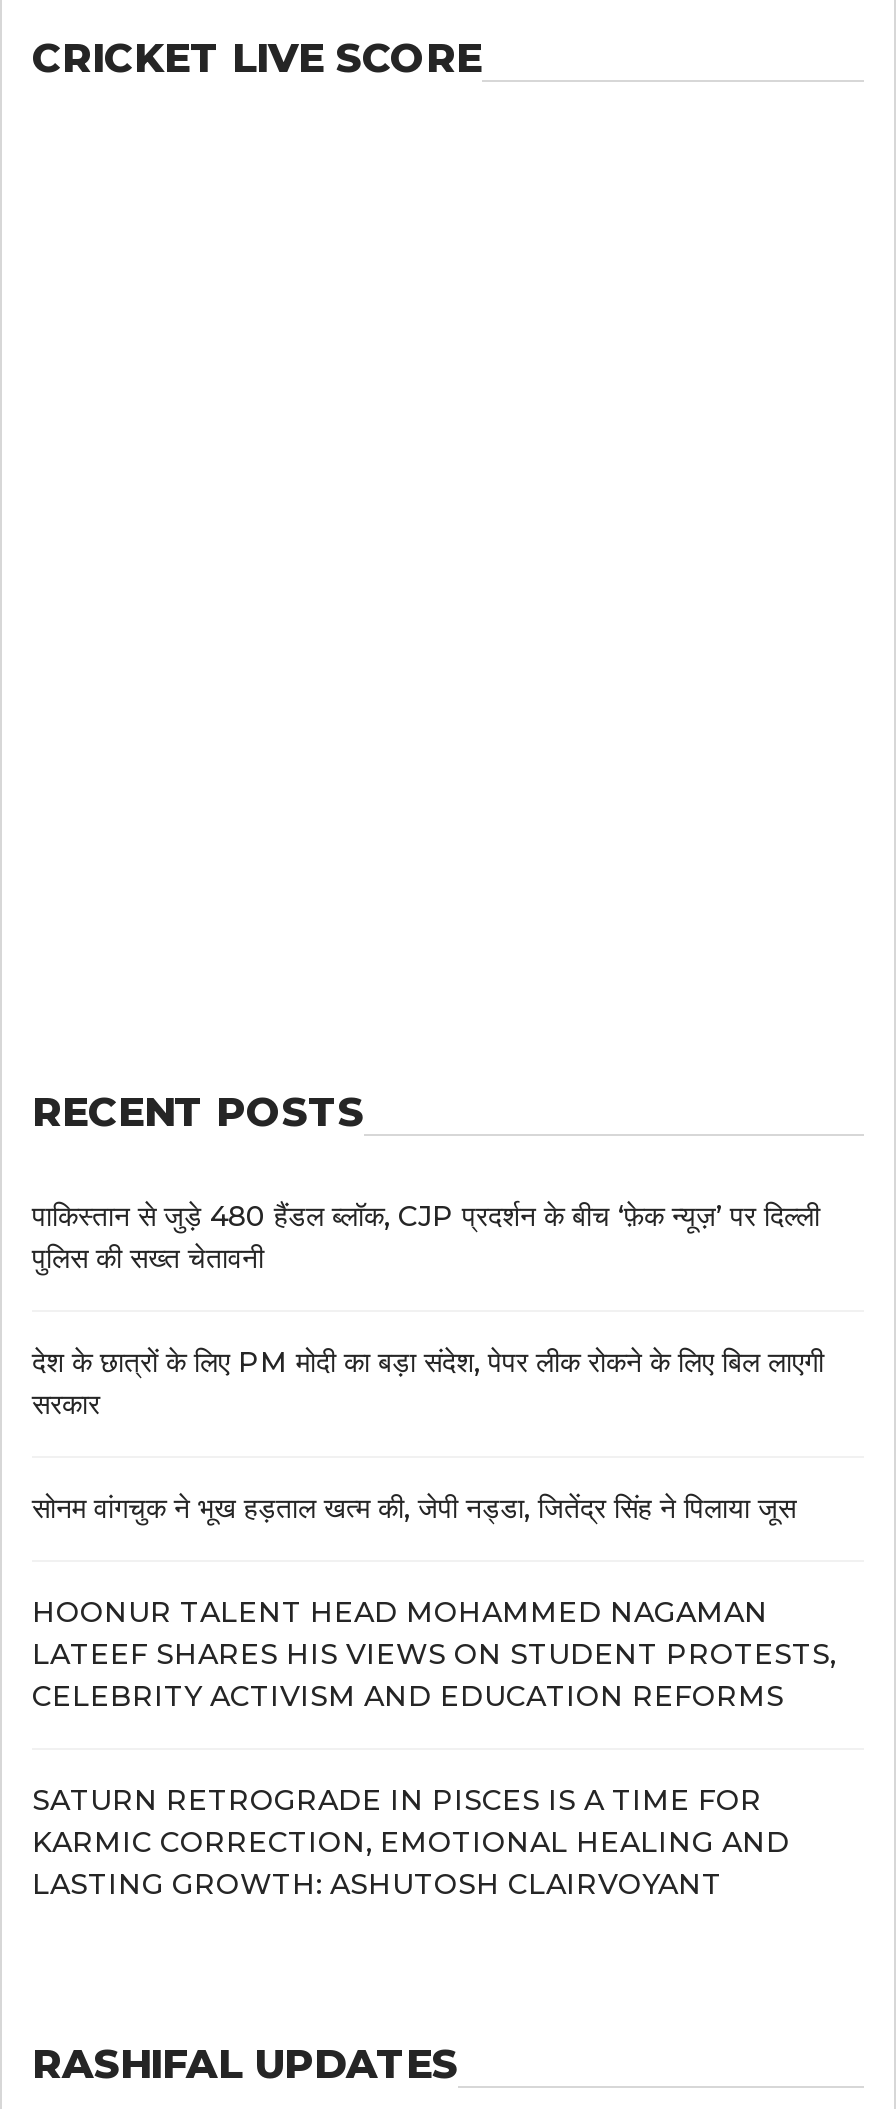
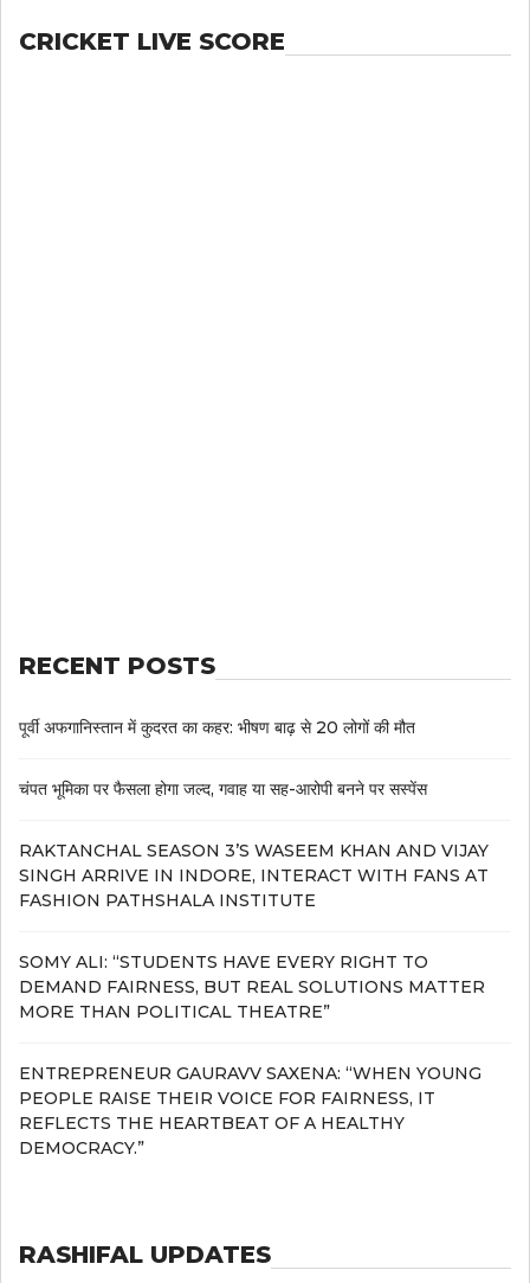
[32,1199,820,1277] पाकिस्तान से जुड़े 480 हैंडल ब्लॉक, CJP प्रदर्शन के बीच ‘फ़ेक न्यूज़’ पर दिल्ली | पुलिस की सख्त चेतावनी -> [19,716,415,738] पूर्वी अफगानिस्तान में कुदरत का कहर: भीषण बाढ़ से 20 लोगों की मौत
[32,1345,824,1423] देश के छात्रों के लिए PM मोदी का बड़ा संदेश, पेपर लीक रोकने के लिए बिल लाएगी | सरकार -> [19,778,427,799] चंपत भूमिका पर फैसला होगा जल्द, गवाह या सह-आरोपी बनने पर सस्पेंस
[32,1491,796,1527] सोनम वांगचुक ने भूख हड़ताल खत्म की, जेपी नड्डा, जितेंद्र सिंह ने पिलाया जूस -> [19,840,489,911] RAKTANCHAL SEASON 3’S WASEEM KHAN AND VIJAY | SINGH ARRIVE IN INDORE, INTERACT WITH FANS AT | FASHION PATHSHALA INSTITUTE
[32,1595,836,1715] HOONUR TALENT HEAD MOHAMMED NAGAMAN | LATEEF SHARES HIS VIEWS ON STUDENT PROTESTS, | CELEBRITY ACTIVISM AND EDUCATION REFORMS -> [19,951,485,1022] SOMY ALI: “STUDENTS HAVE EVERY RIGHT TO | DEMAND FAIRNESS, BUT REAL SOLUTIONS MATTER | MORE THAN POLITICAL THEATRE”
[32,1783,790,1903] SATURN RETROGRADE IN PISCES IS A TIME FOR | KARMIC CORRECTION, EMOTIONAL HEALING AND | LASTING GROWTH: ASHUTOSH CLAIRVOYANT -> [19,1062,481,1158] ENTREPRENEUR GAURAVV SAXENA: “WHEN YOUNG | PEOPLE RAISE THEIR VOICE FOR FAIRNESS, IT | REFLECTS THE HEARTBEAT OF A HEALTHY | DEMOCRACY.”

